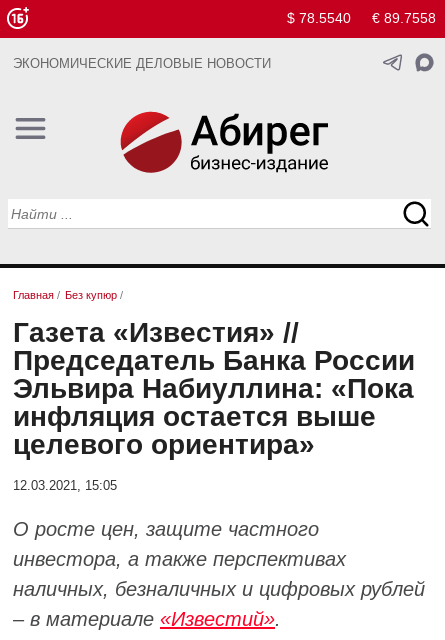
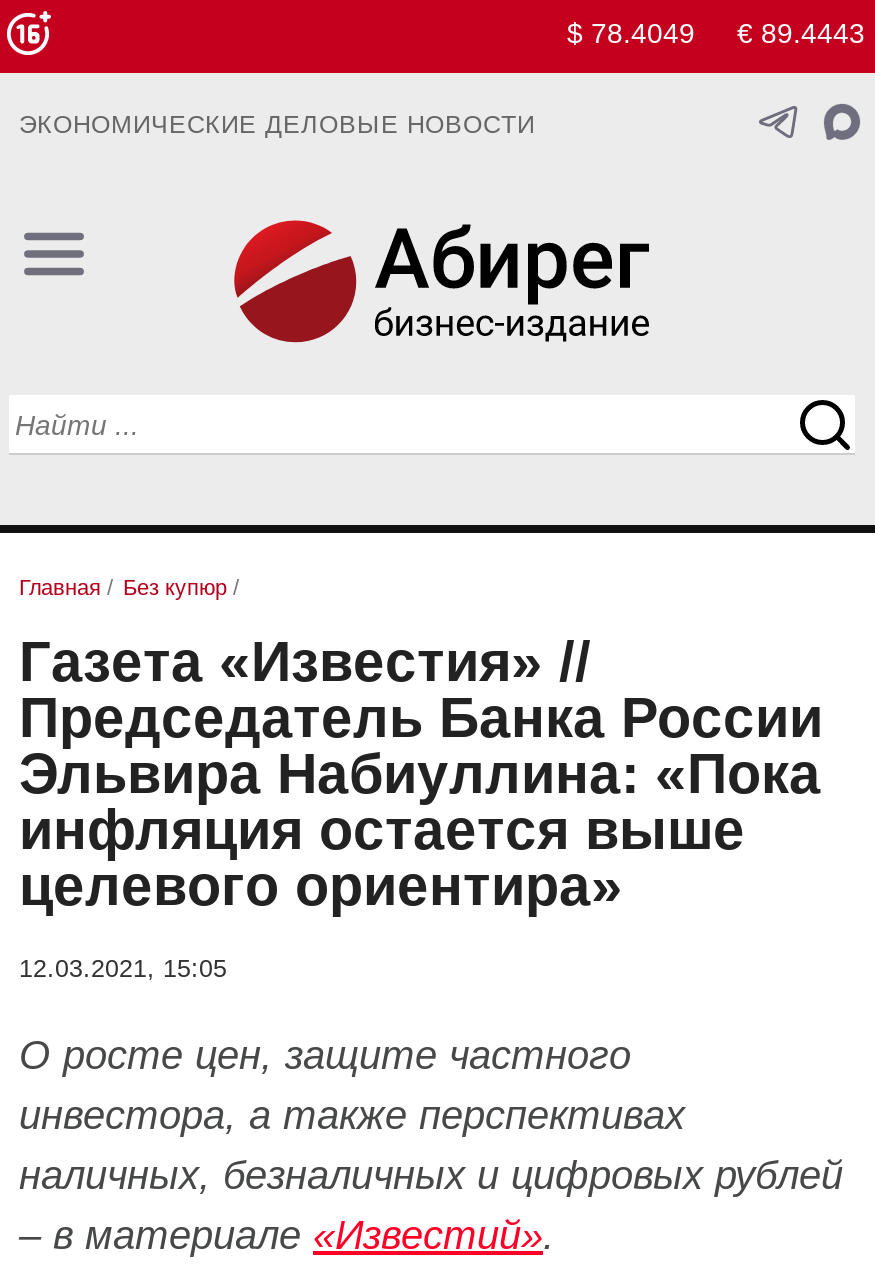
[287,10,351,26] $ 78.5540 -> [567,17,695,49] $ 78.4049
[372,10,436,26] € 89.7558 -> [737,17,865,49] € 89.4443

